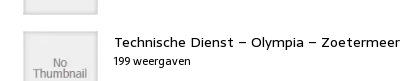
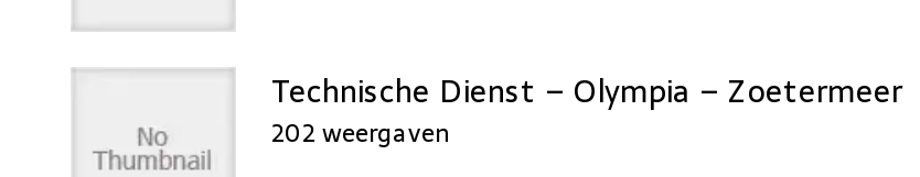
[114,52,191,70] 199 weergaven -> [271,114,450,153] 202 weergaven

